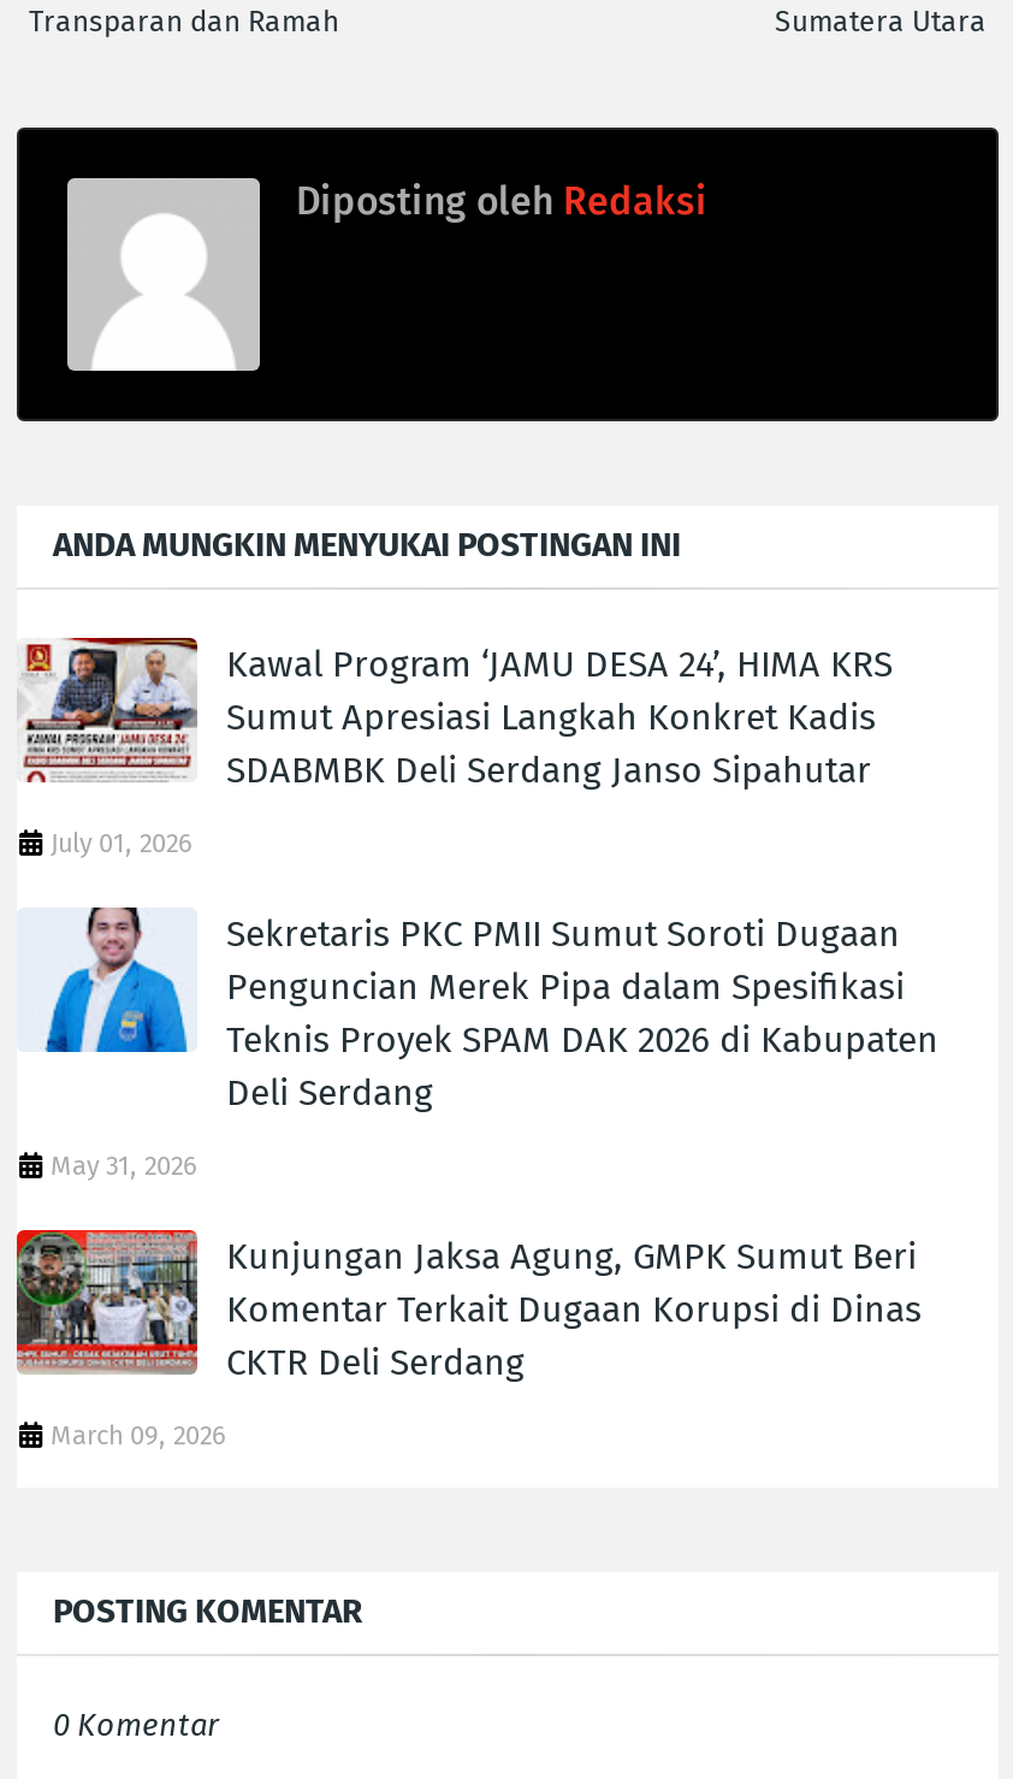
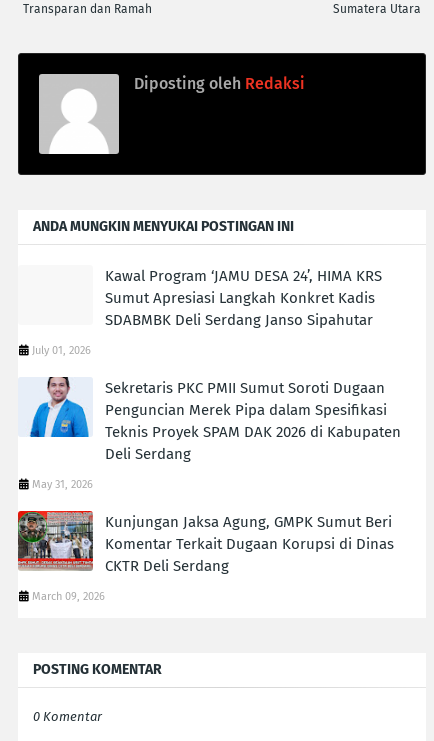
[19,636,200,785] [image] -> none

